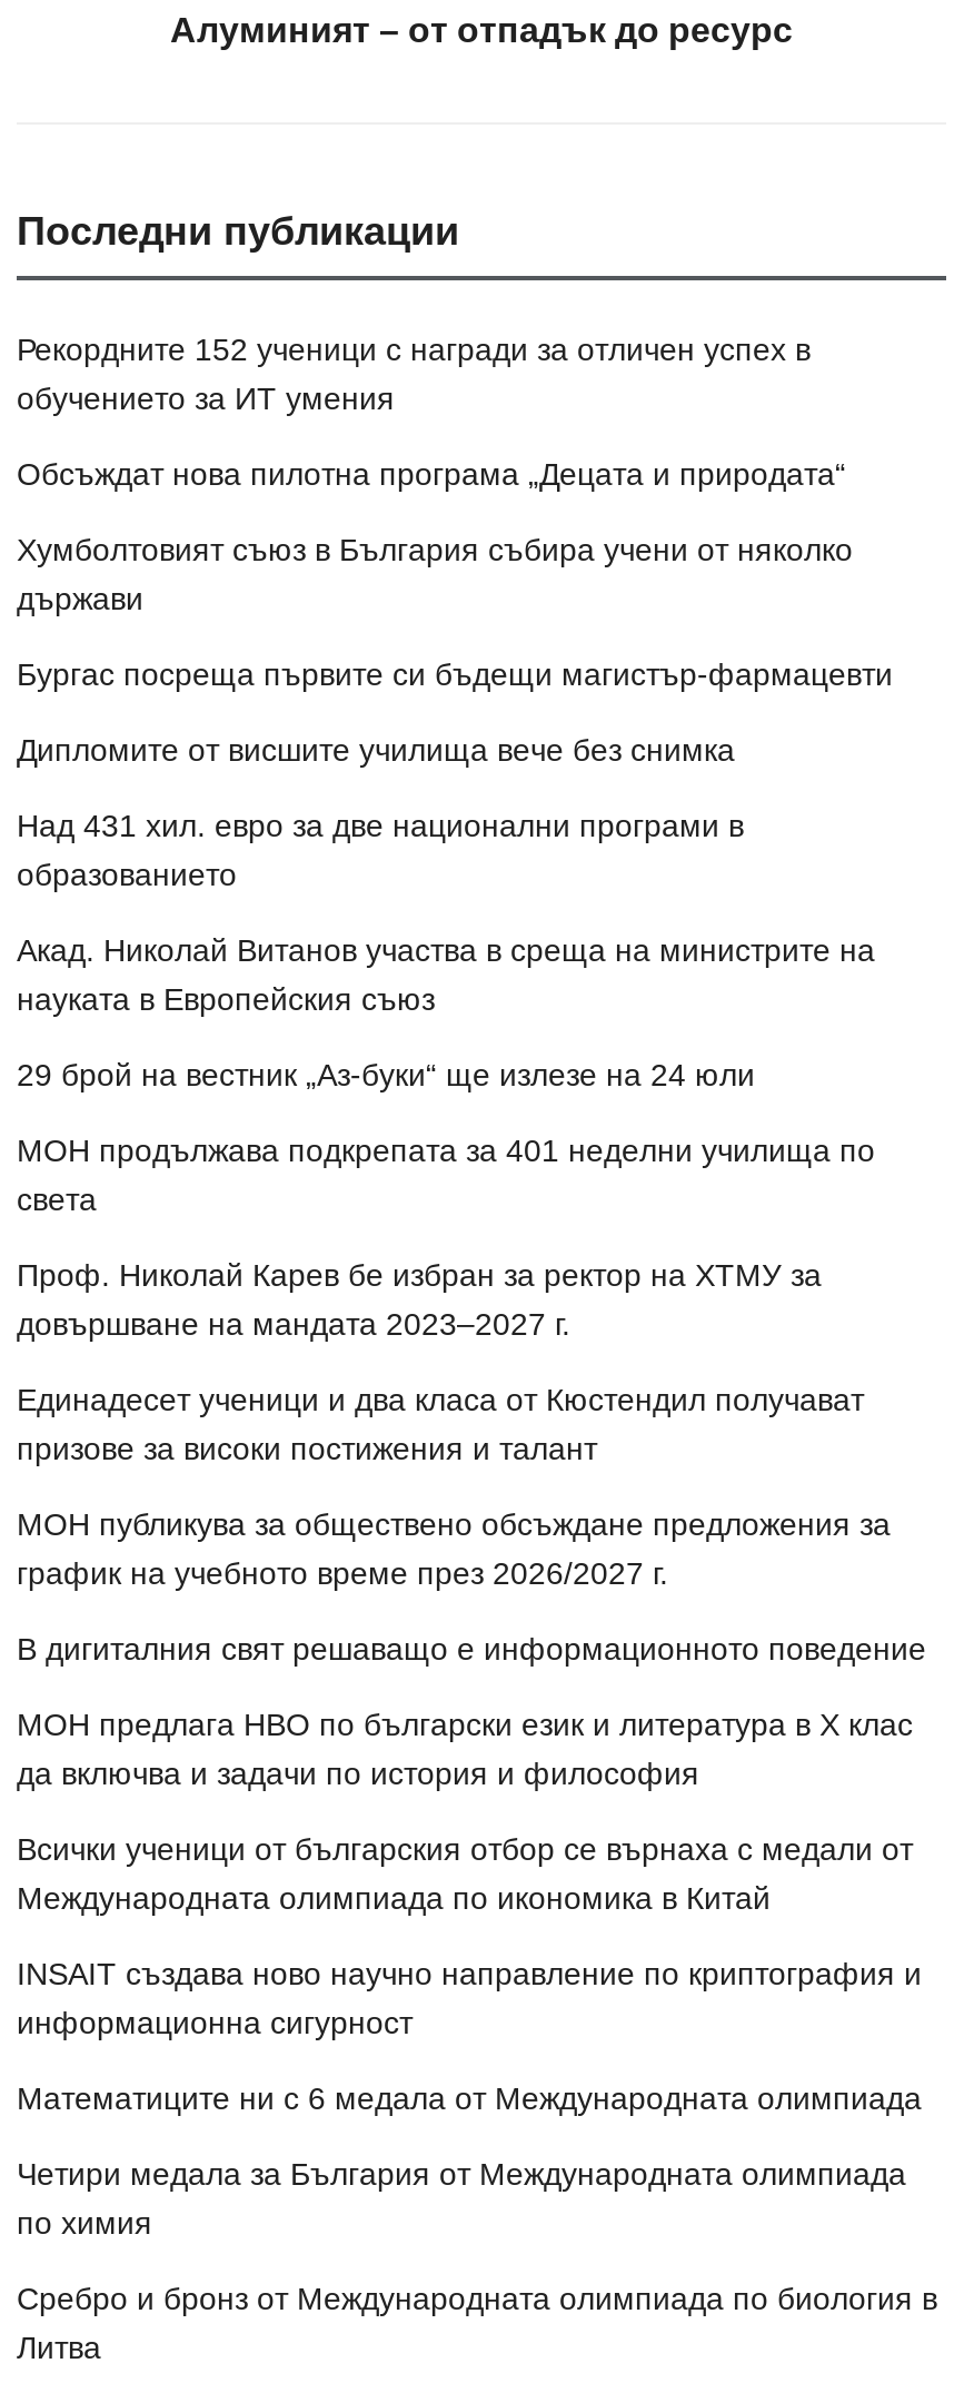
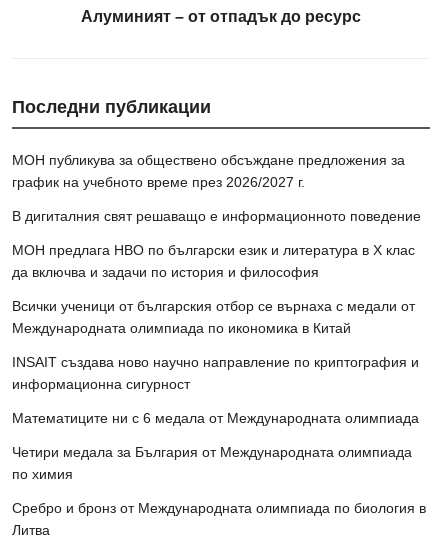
[17,332,893,1466] Рекордните 152 ученици с награди за отличен успех в | обучението за ИТ умения | Обсъждат нова пилотна програма „Децата и природата“ | Хумболтовият съюз в България събира учени от няколко | държави | Бургас посреща първите си бъдещи магистър-фармацевти | Дипломите от висшите училища вече без снимка | Над 431 хил. евро за две национални програми в | образованието | Акад. Николай Витанов участва в среща на министрите на | науката в Европейския съюз | 29 брой на вестник „Аз-буки“ ще излезе на 24 юли | МОН продължава подкрепата за 401 неделни училища по | света | Проф. Николай Карев бе избран за ректор на ХТМУ за | довършване на мандата 2023–2027 г. | Единадесет ученици и два класа от Кюстендил получават | призове за високи постижения и талант -> none

